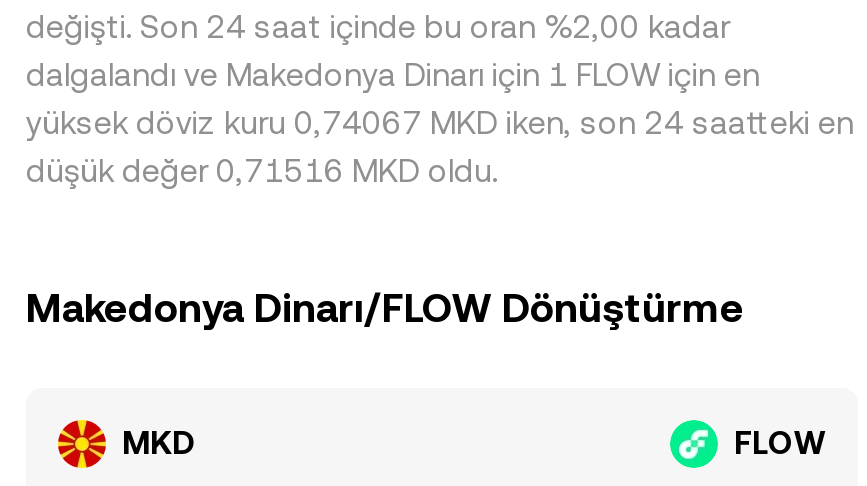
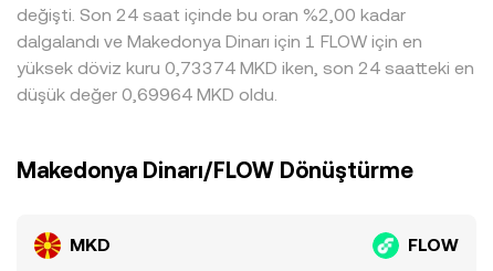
[26,104,854,142] yüksek döviz kuru 0,74067 MKD iken, son 24 saatteki en -> [17,58,474,79] yüksek döviz kuru 0,73374 MKD iken, son 24 saatteki en
[26,152,498,190] düşük değer 0,71516 MKD oldu. -> [17,84,277,105] düşük değer 0,69964 MKD oldu.

